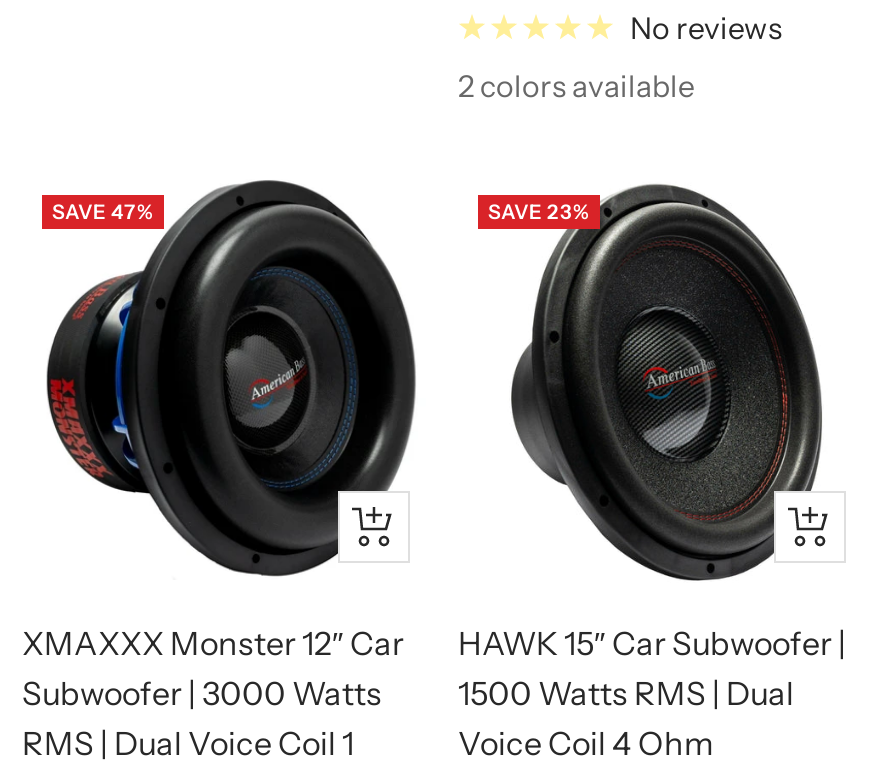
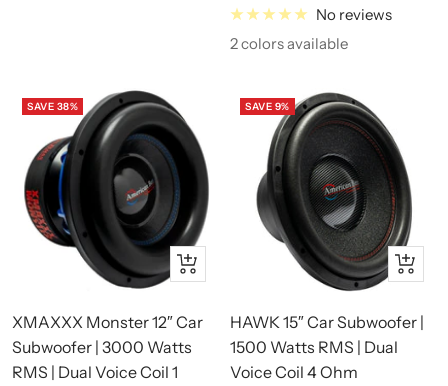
[52,199,154,225] SAVE 47% -> [27,100,78,113] SAVE 38%
[488,199,590,225] SAVE 23% -> [245,100,289,113] SAVE 9%

